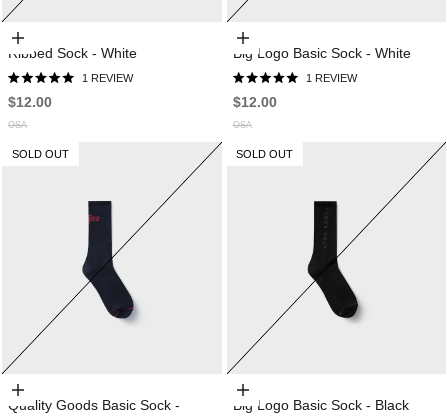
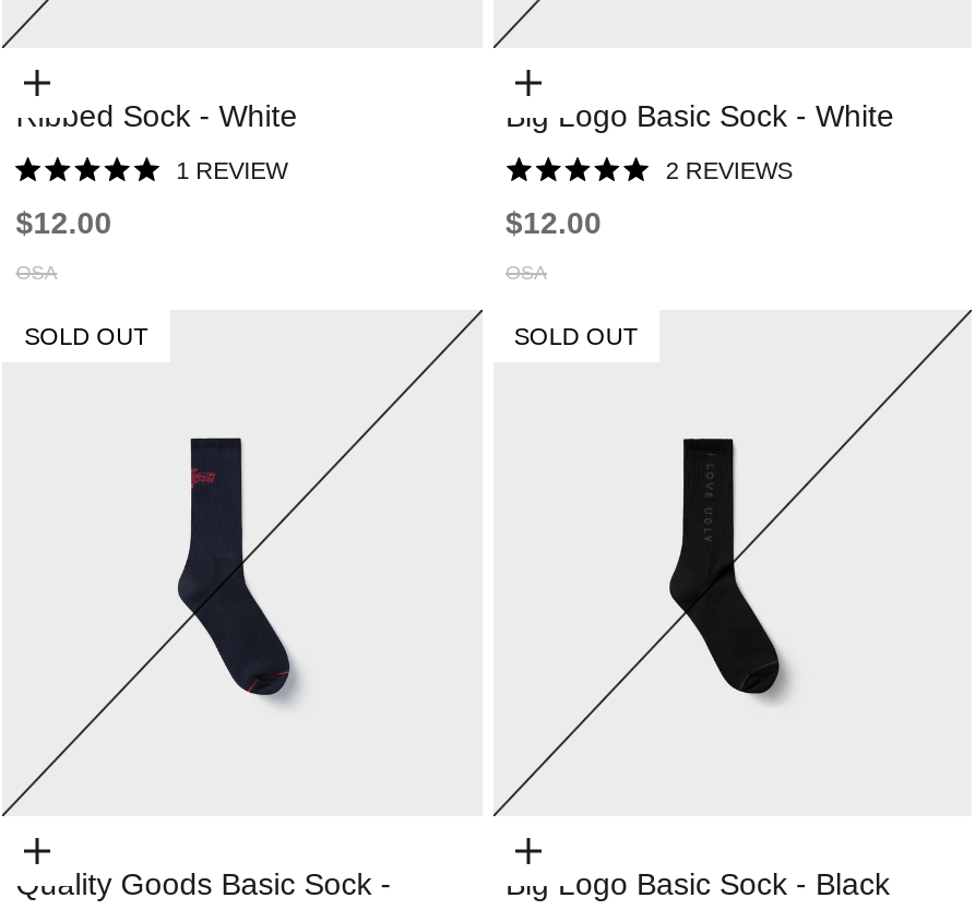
[306,72,357,84] 1 REVIEW -> [666,156,792,183] 2 REVIEWS

